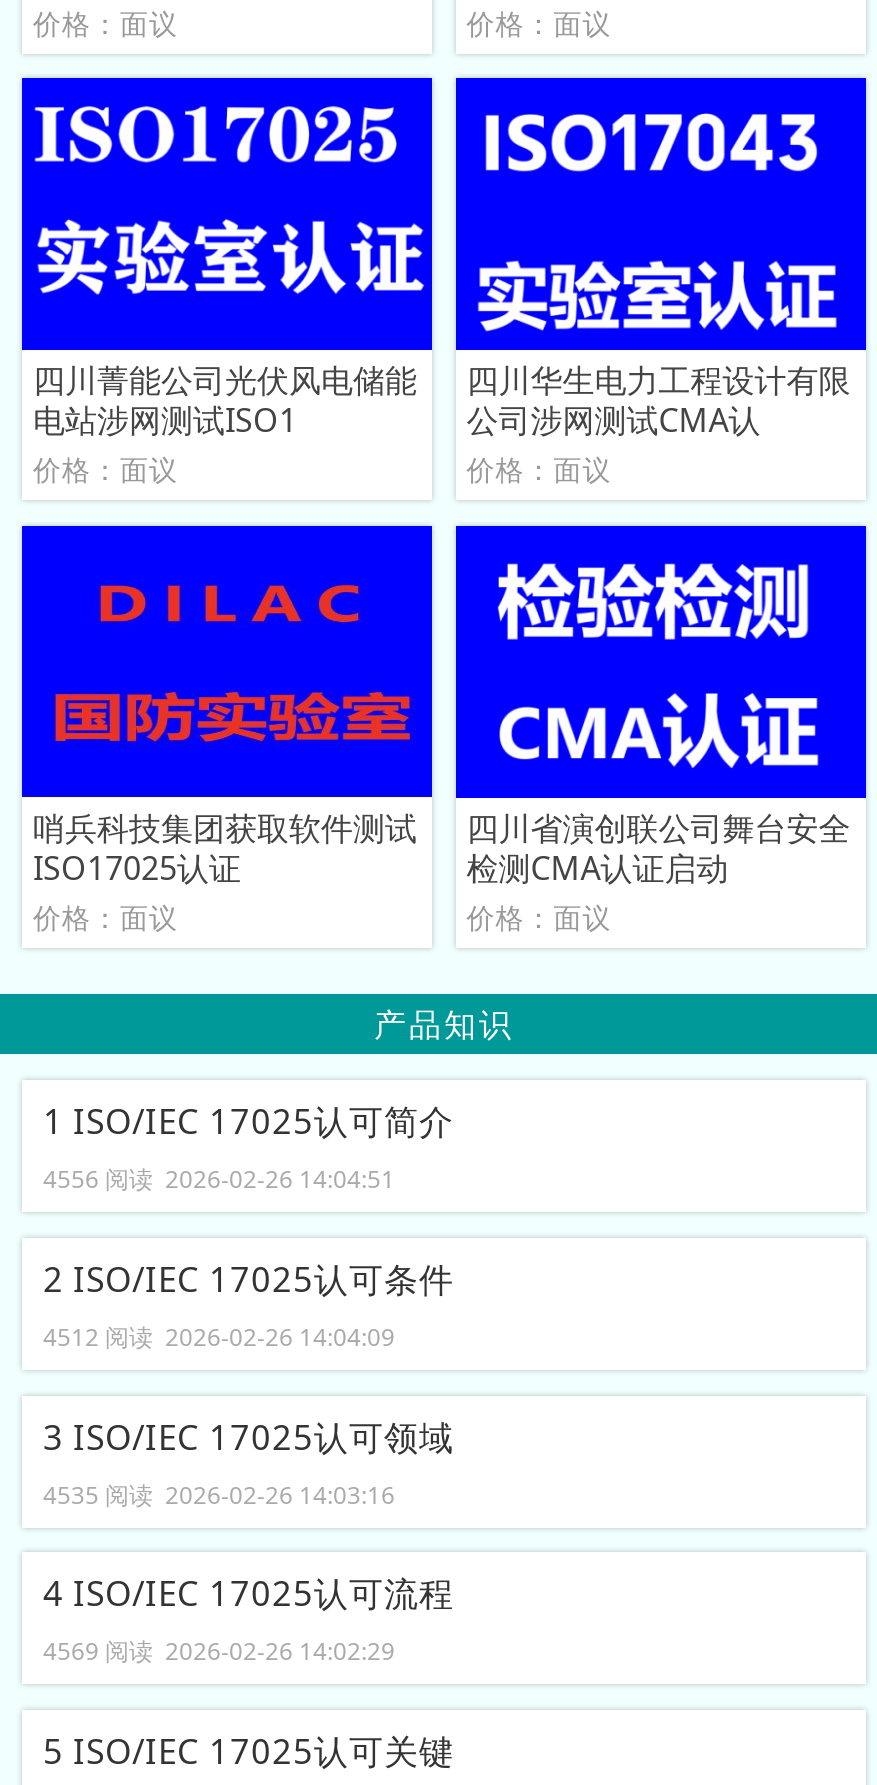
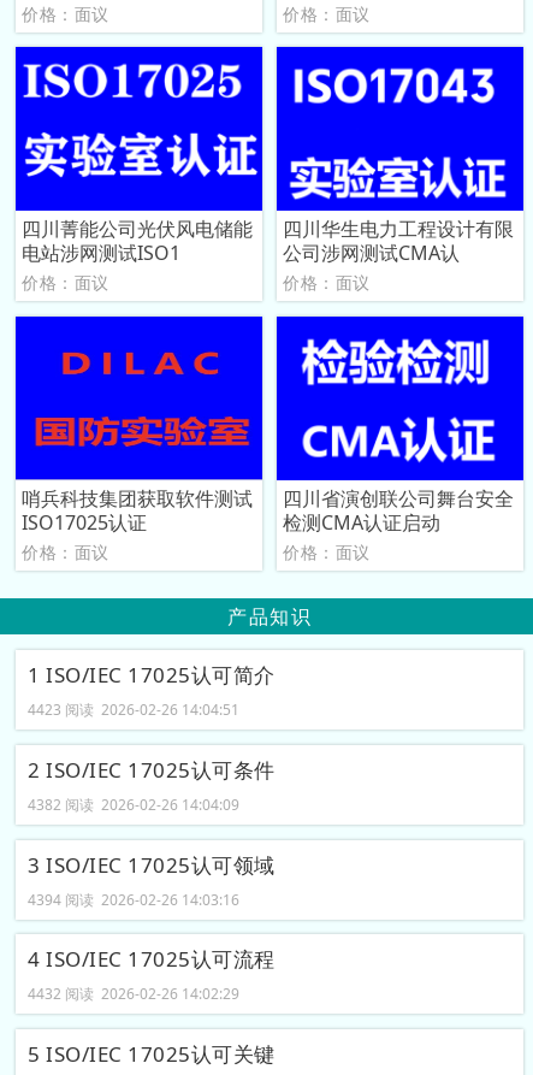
[43,1163,395,1197] 4556 阅读 2026-02-26 14:04:51 -> [28,700,240,720] 4423 阅读 2026-02-26 14:04:51
[43,1320,395,1354] 4512 阅读 2026-02-26 14:04:09 -> [28,794,240,815] 4382 阅读 2026-02-26 14:04:09
[43,1477,395,1511] 4535 阅读 2026-02-26 14:03:16 -> [28,889,240,909] 4394 阅读 2026-02-26 14:03:16
[43,1634,395,1668] 4569 阅读 2026-02-26 14:02:29 -> [28,984,240,1004] 4432 阅读 2026-02-26 14:02:29

